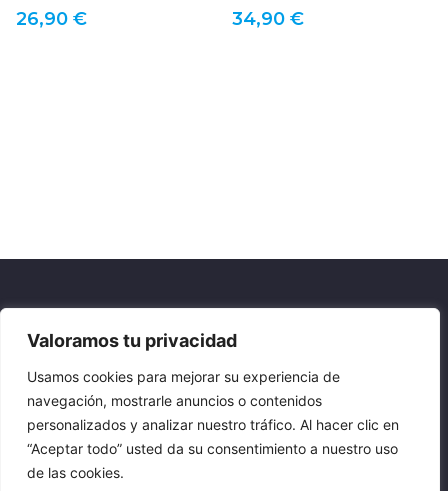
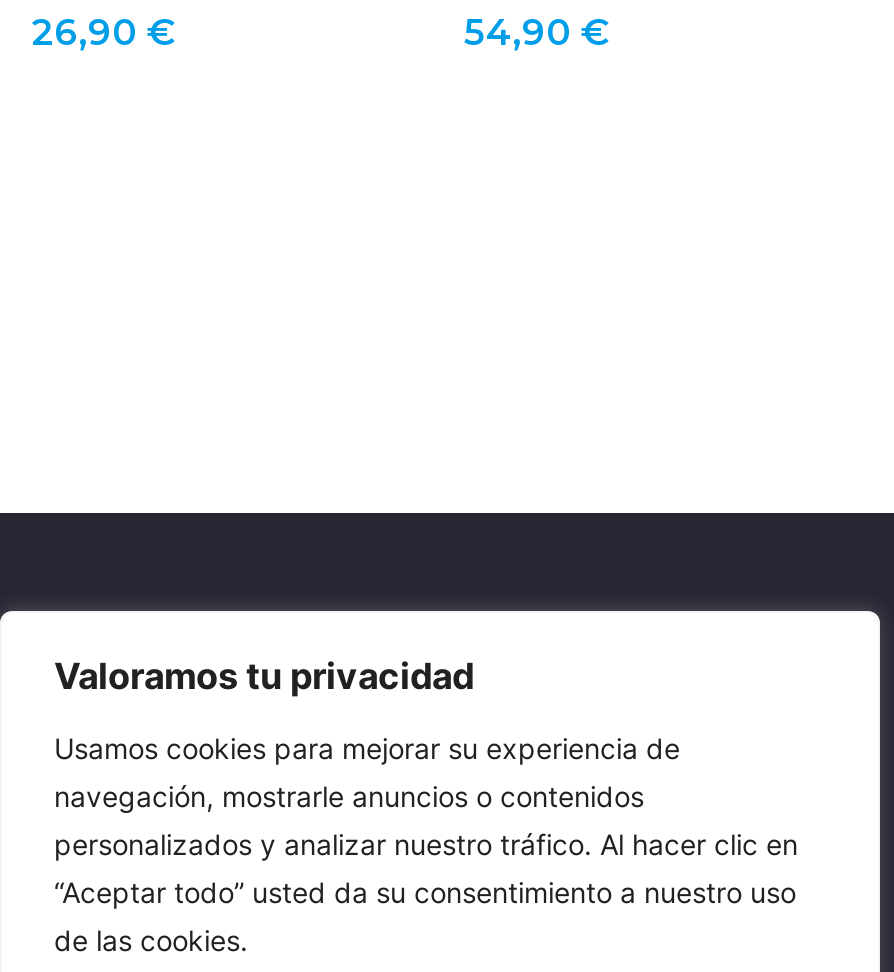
[232,8,304,30] 34,90 € -> [464,11,608,55] 54,90 €

